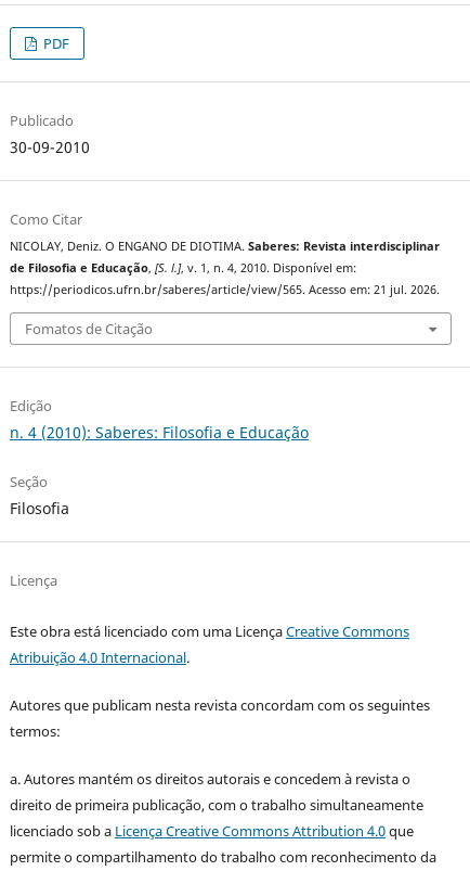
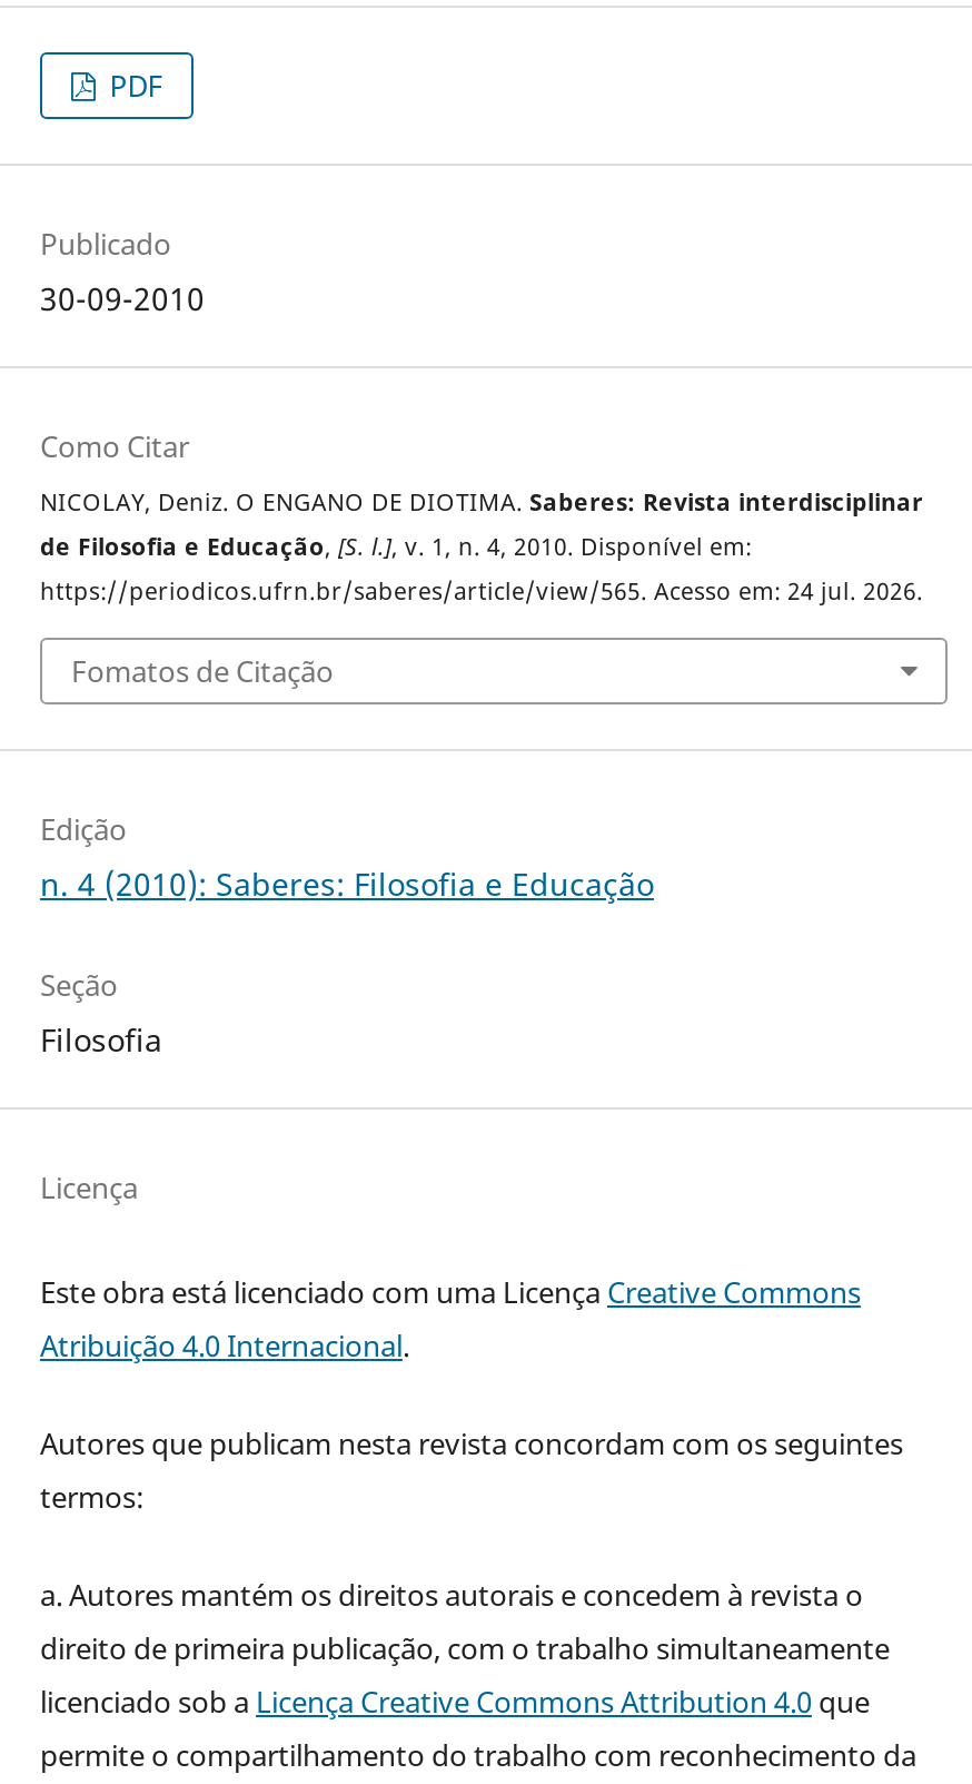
[10,282,440,297] https://periodicos.ufrn.br/saberes/article/view/565. Acesso em: 21 jul. 2026. -> [40,576,923,607] https://periodicos.ufrn.br/saberes/article/view/565. Acesso em: 24 jul. 2026.

